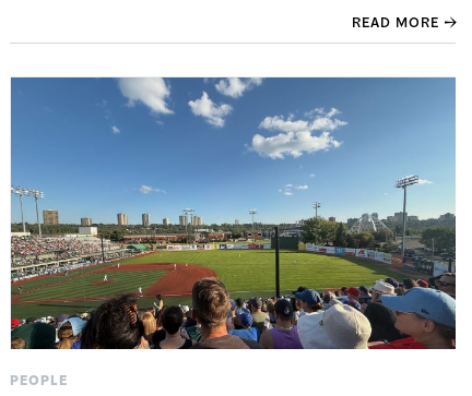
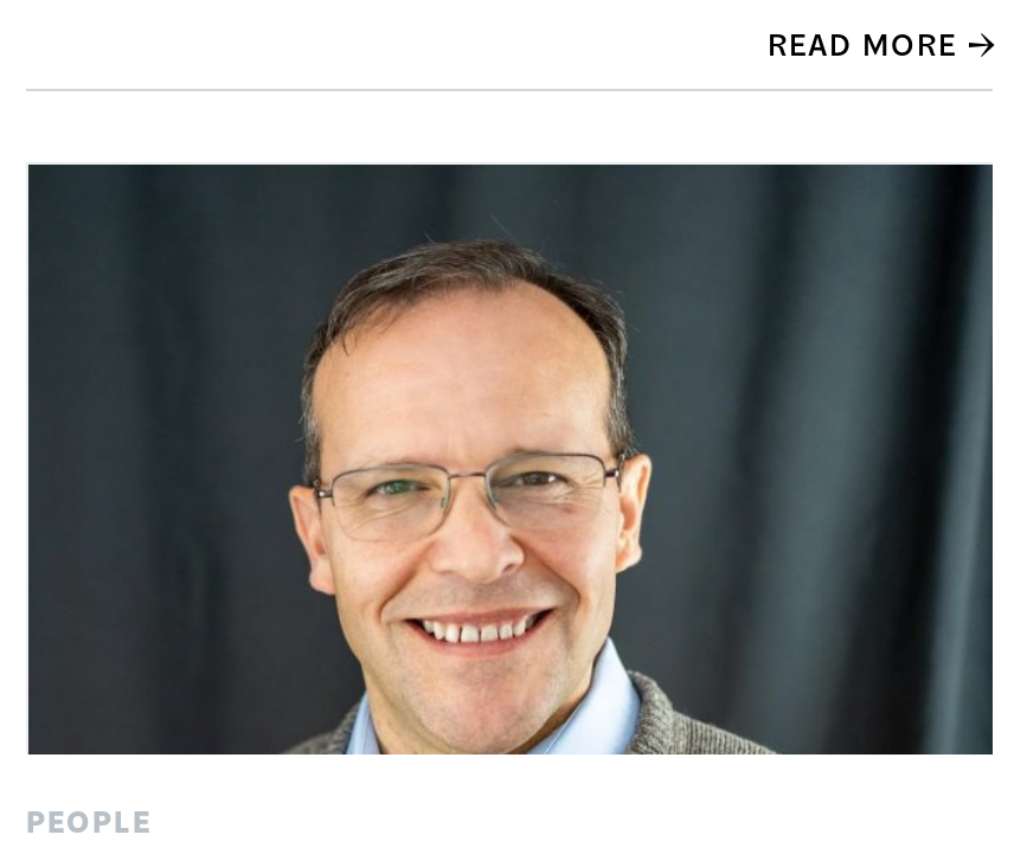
[10,76,457,350] [image] -> [26,162,995,757] [image]

